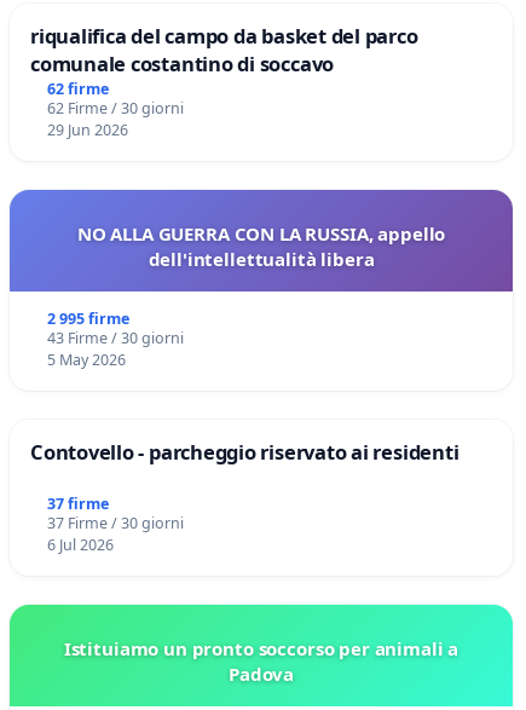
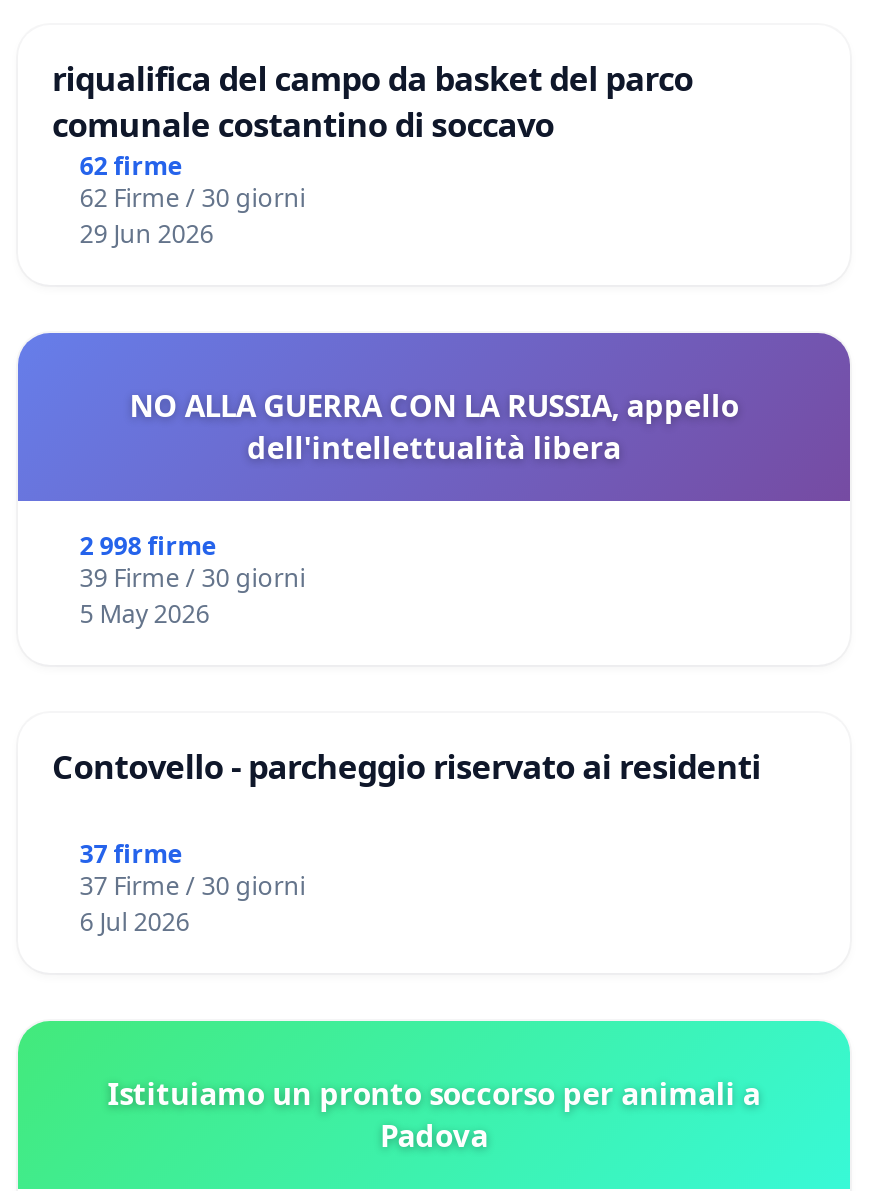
[47,308,129,328] 2 995 firme -> [80,528,216,562] 2 998 firme
[47,327,184,348] 43 Firme / 30 giorni -> [80,560,306,594] 39 Firme / 30 giorni

